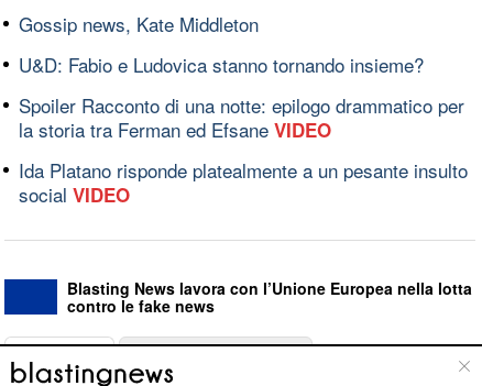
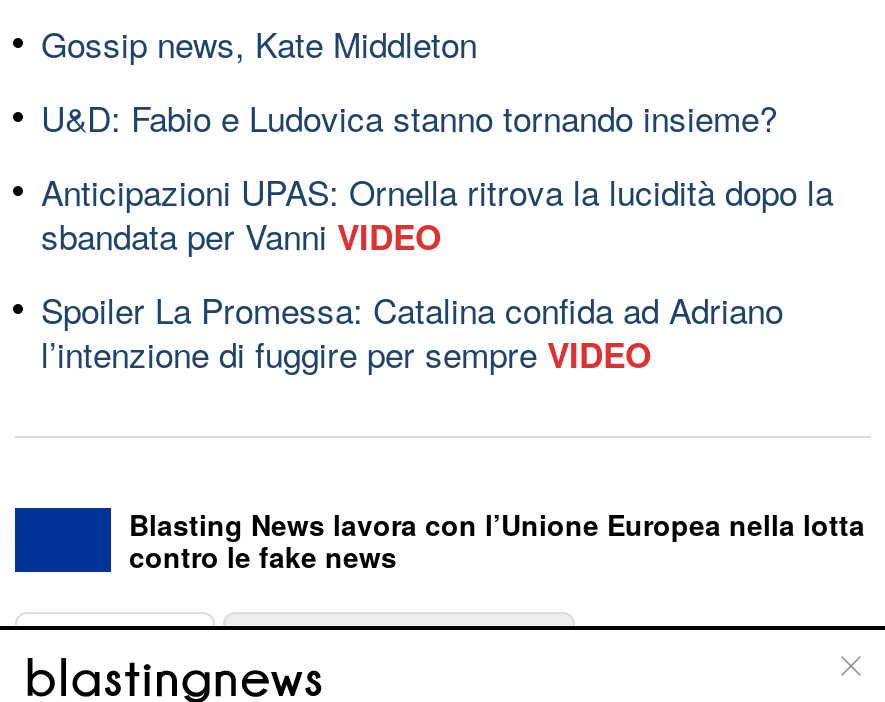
[19,91,464,142] Spoiler Racconto di una notte: epilogo drammatico per | la storia tra Ferman ed Efsane VIDEO -> [41,165,833,259] Anticipazioni UPAS: Ornella ritrova la lucidità dopo la | sbandata per Vanni VIDEO
[19,156,468,207] Ida Platano risponde platealmente a un pesante insulto | social VIDEO -> [41,283,783,377] Spoiler La Promessa: Catalina confida ad Adriano | l’intenzione di fuggire per sempre VIDEO

